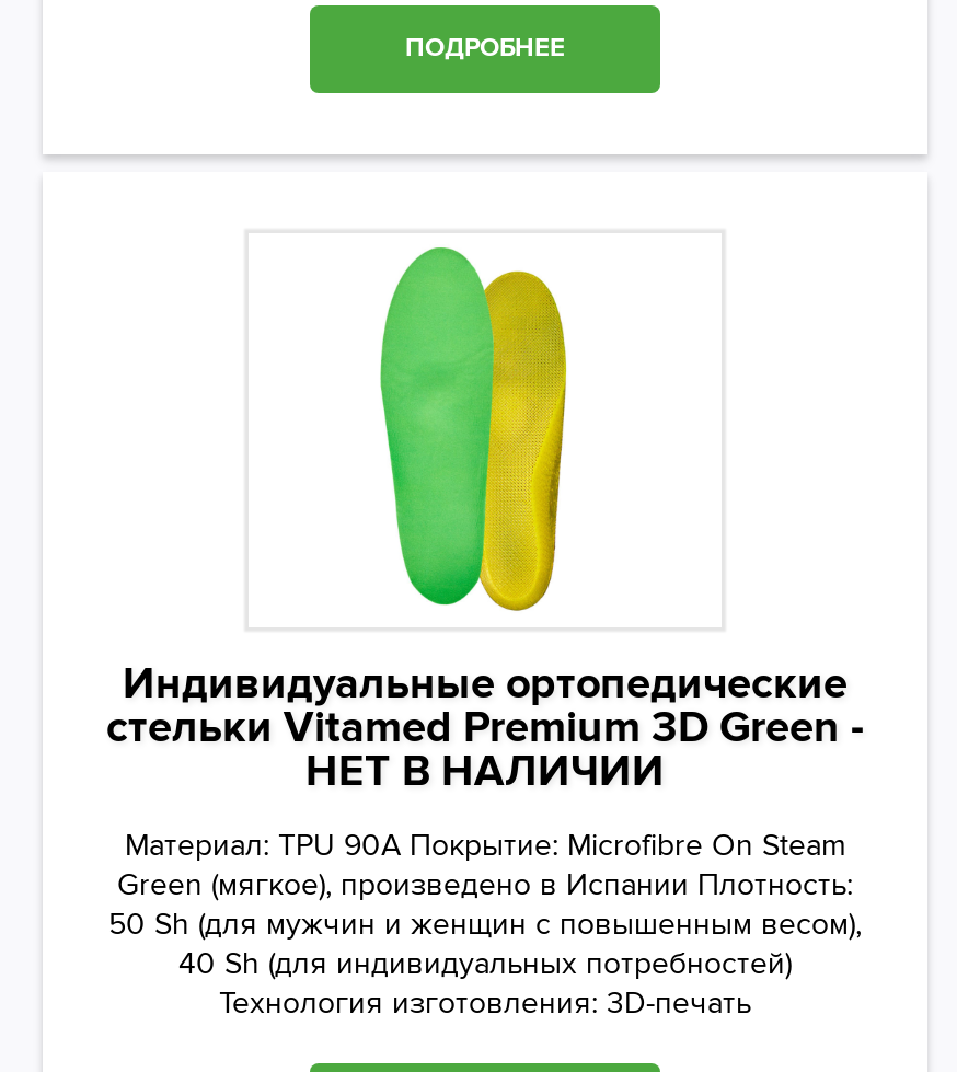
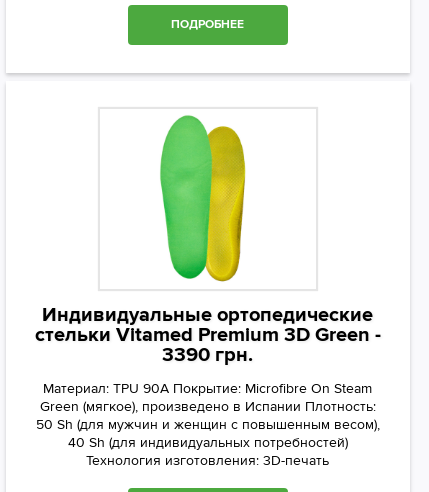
[305,747,665,799] НЕТ В НАЛИЧИИ -> [162,343,253,367] 3390 грн.

